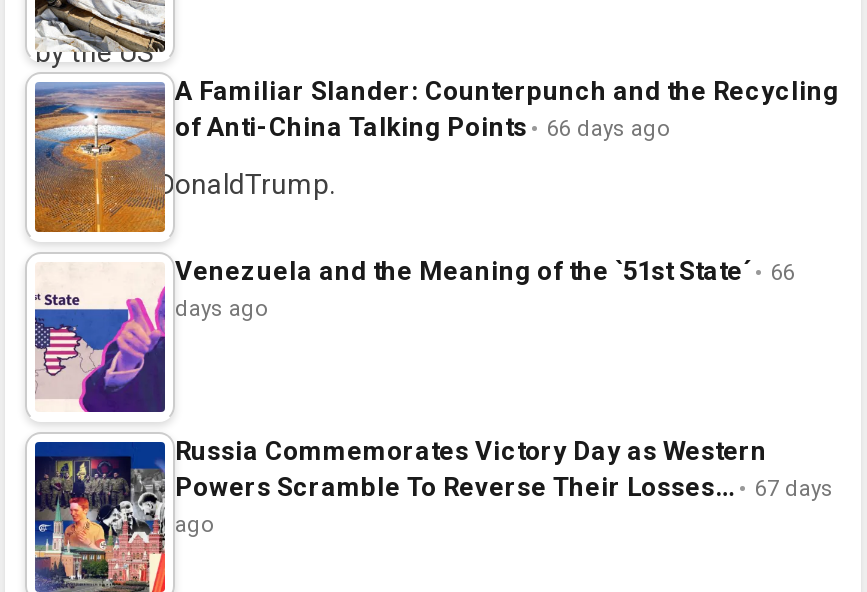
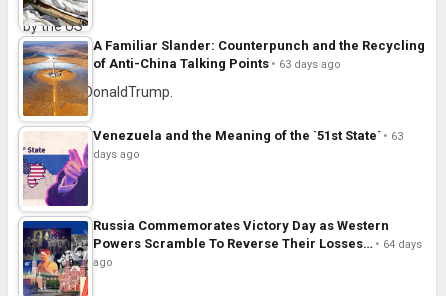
[175,113,671,143] of Anti-China Talking Points 66 days ago -> [93,56,341,71] of Anti-China Talking Points 63 days ago
[175,257,795,287] Venezuela and the Meaning of the `51st State´ 66 -> [93,128,403,143] Venezuela and the Meaning of the `51st State´ 63
[175,473,833,503] Powers Scramble To Reverse Their Losses… 67 days -> [93,236,422,251] Powers Scramble To Reverse Their Losses… 64 days

